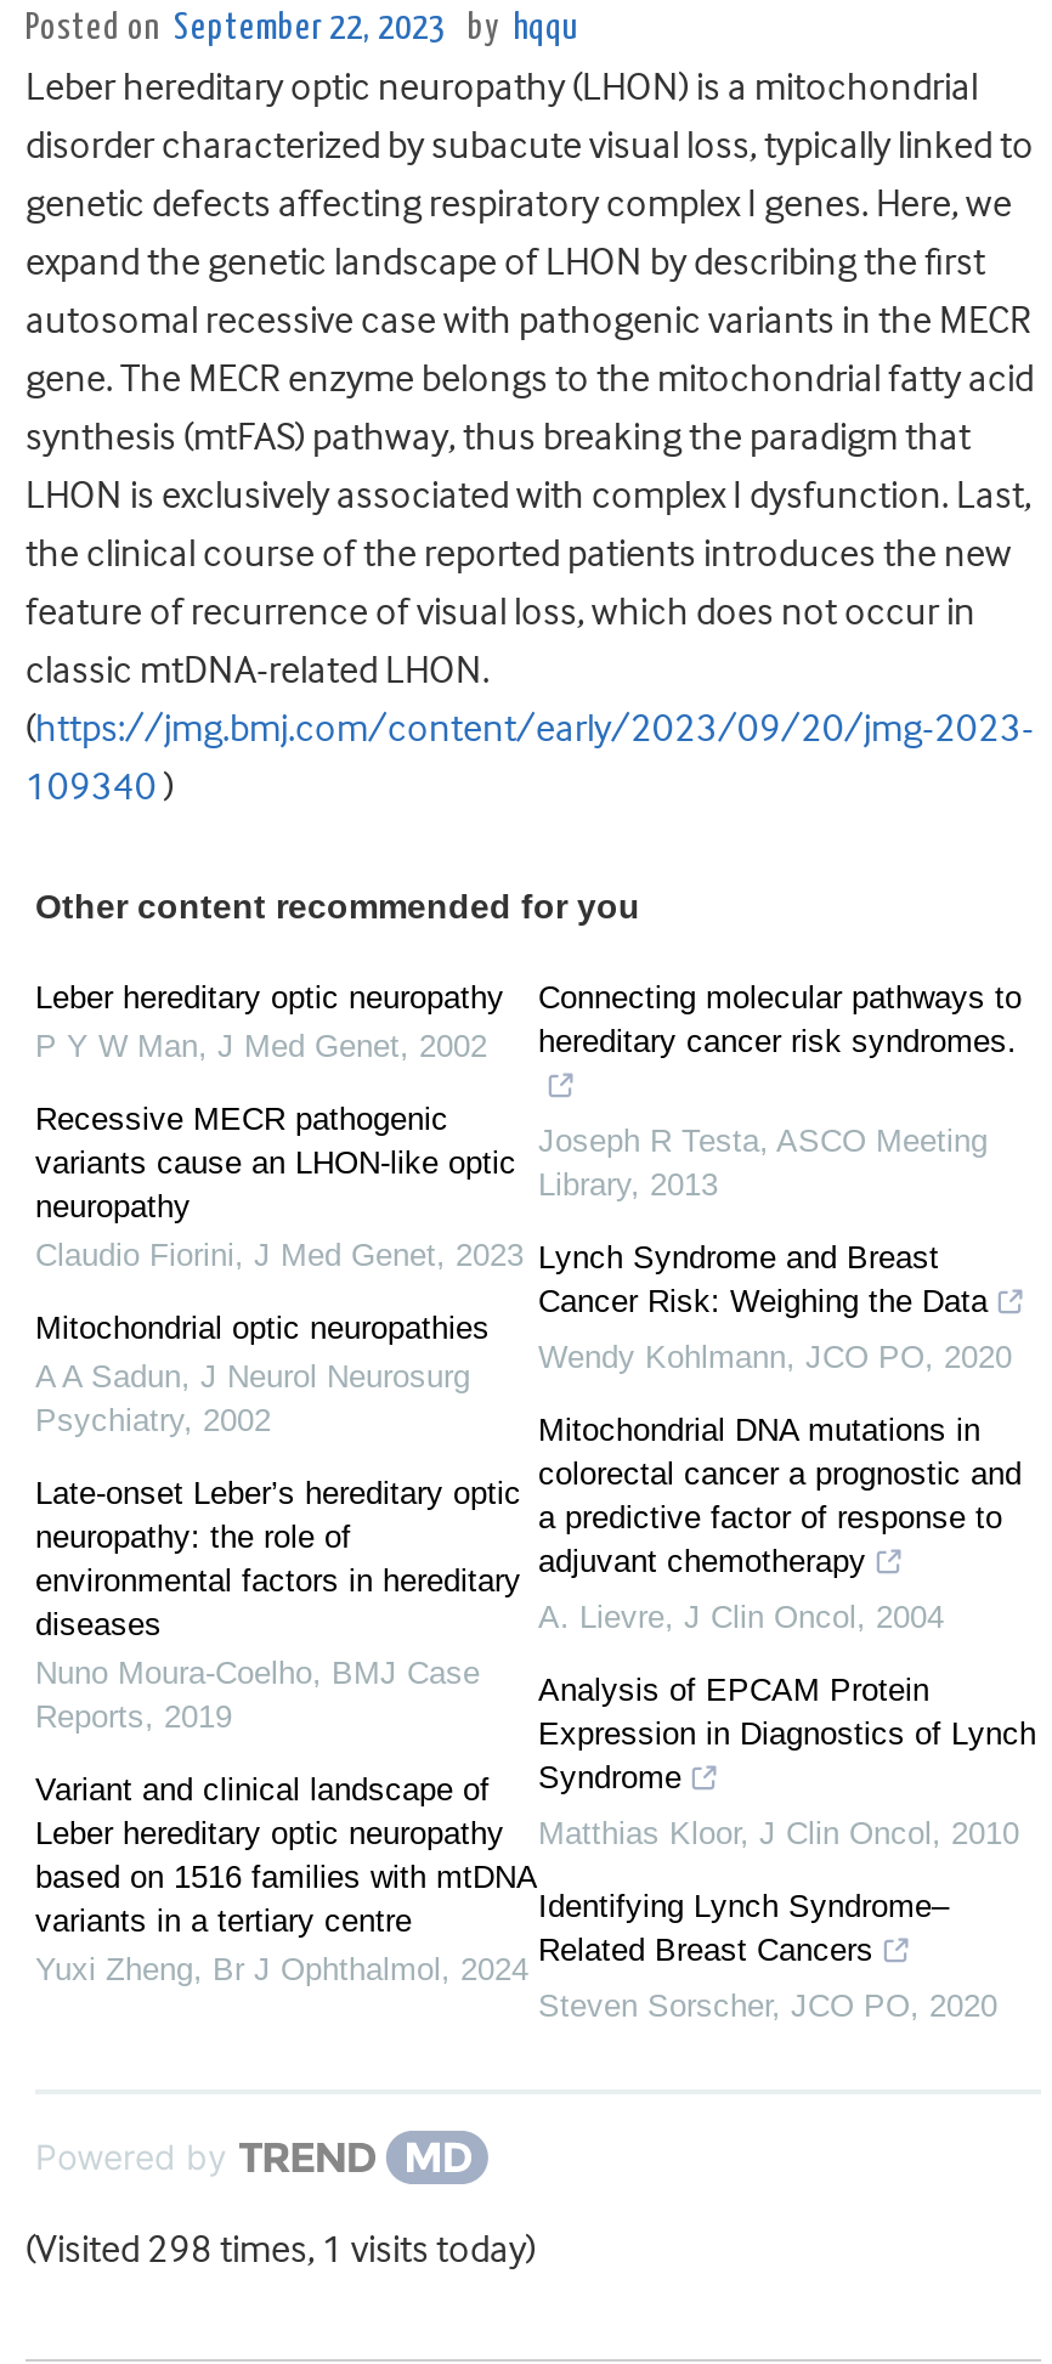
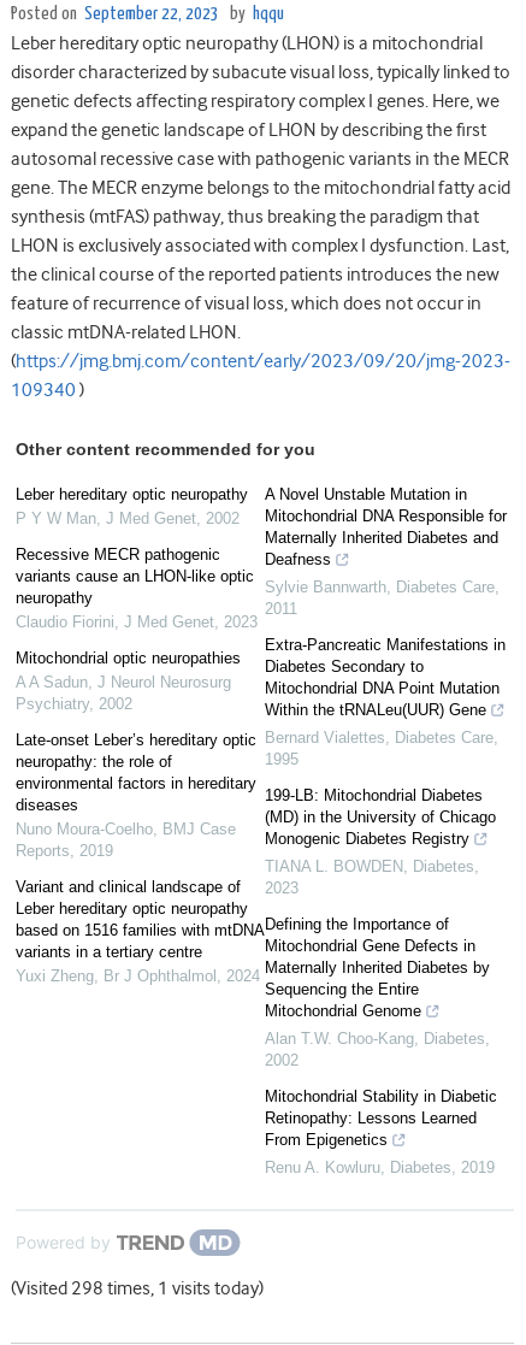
[538,980,1022,1060] Connecting molecular pathways to | hereditary cancer risk syndromes. -> [265,486,507,569] A Novel Unstable Mutation in | Mitochondrial DNA Responsible for | Maternally Inherited Diabetes and | Deafness
[538,1123,988,1204] Joseph R Testa, ASCO Meeting | Library, 2013 -> [265,578,500,618] Sylvie Bannwarth, Diabetes Care, | 2011
[538,1240,988,1320] Lynch Syndrome and Breast | Cancer Risk: Weighing the Data -> [265,636,506,719] Extra-Pancreatic Manifestations in | Diabetes Secondary to | Mitochondrial DNA Point Mutation | Within the tRNALeu(UUR) Gene
[538,1340,1012,1376] Wendy Kohlmann, JCO PO, 2020 -> [265,729,498,769] Bernard Vialettes, Diabetes Care, | 1995
[538,1413,1022,1580] Mitochondrial DNA mutations in | colorectal cancer a prognostic and | a predictive factor of response to | adjuvant chemotherapy -> [265,787,496,848] 199-LB: Mitochondrial Diabetes | (MD) in the University of Chicago | Monogenic Diabetes Registry
[538,1600,944,1636] A. Lievre, J Clin Oncol, 2004 -> [265,858,479,898] TIANA L. BOWDEN, Diabetes, | 2023
[538,1673,1036,1796] Analysis of EPCAM Protein | Expression in Diagnostics of Lynch | Syndrome -> [265,916,490,1020] Defining the Importance of | Mitochondrial Gene Defects in | Maternally Inherited Diabetes by | Sequencing the Entire | Mitochondrial Genome
[538,1816,1019,1852] Matthias Kloor, J Clin Oncol, 2010 -> [265,1030,490,1070] Alan T.W. Choo-Kang, Diabetes, | 2002
[538,1889,949,1969] Identifying Lynch Syndrome– | Related Breast Cancers -> [265,1088,497,1149] Mitochondrial Stability in Diabetic | Retinopathy: Lessons Learned | From Epigenetics
[538,1988,997,2025] Steven Sorscher, JCO PO, 2020 -> [265,1159,495,1177] Renu A. Kowluru, Diabetes, 2019

